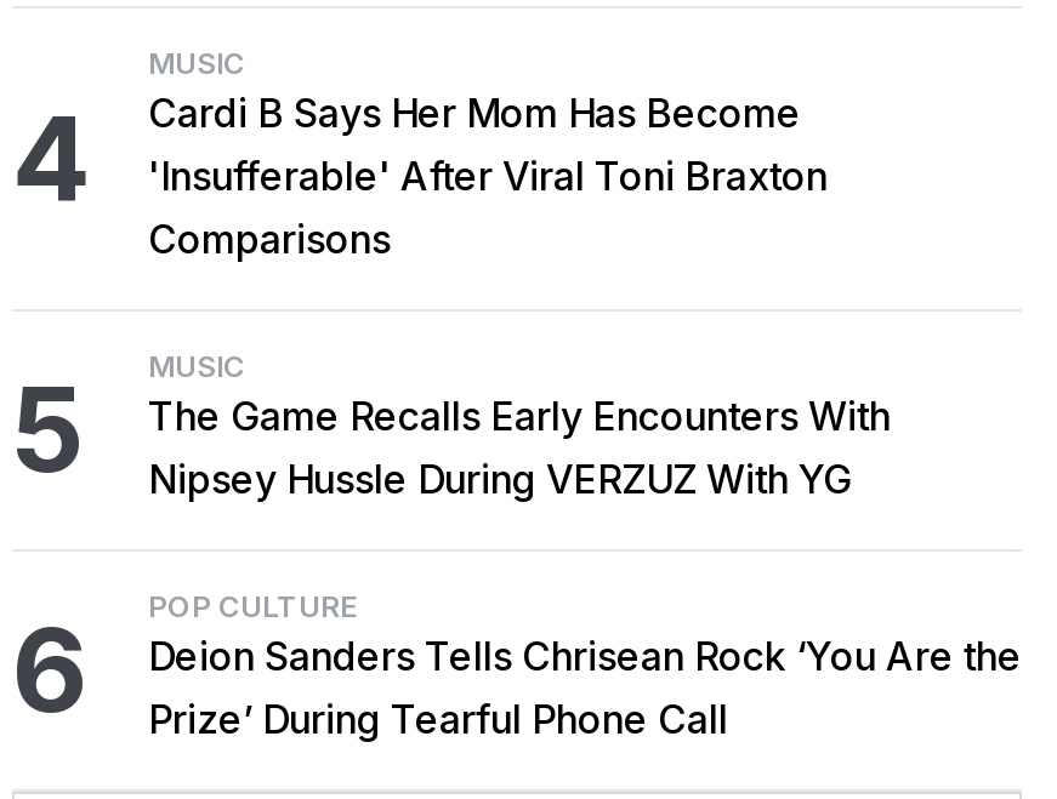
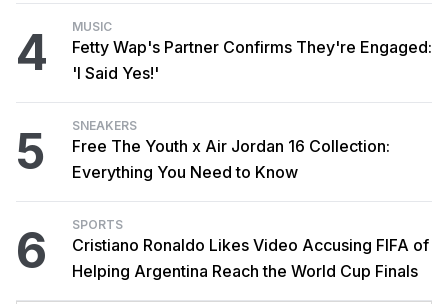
[148,89,828,263] Cardi B Says Her Mom Has Become | 'Insufferable' After Viral Toni Braxton | Comparisons -> [72,37,432,83] Fetty Wap's Partner Confirms They're Engaged: | 'I Said Yes!'
[148,348,891,503] MUSIC | The Game Recalls Early Encounters With | Nipsey Hussle During VERZUZ With YG -> [72,118,390,182] SNEAKERS | Free The Youth x Air Jordan 16 Collection: | Everything You Need to Know
[148,588,1022,743] POP CULTURE | Deion Sanders Tells Chrisean Rock ‘You Are the | Prize’ During Tearful Phone Call -> [72,217,429,281] SPORTS | Cristiano Ronaldo Likes Video Accusing FIFA of | Helping Argentina Reach the World Cup Finals

